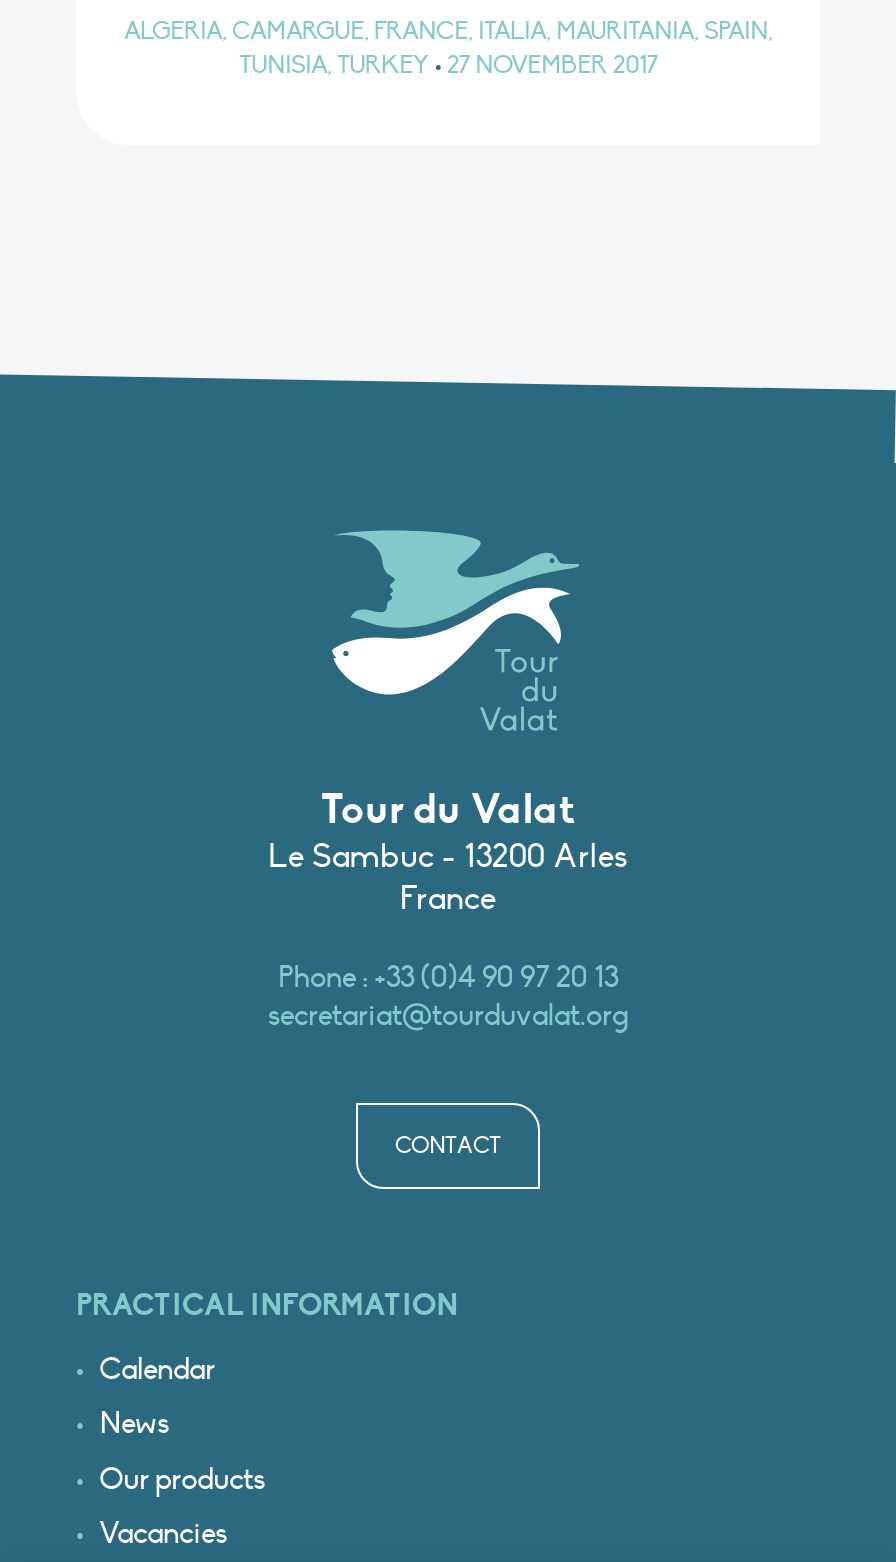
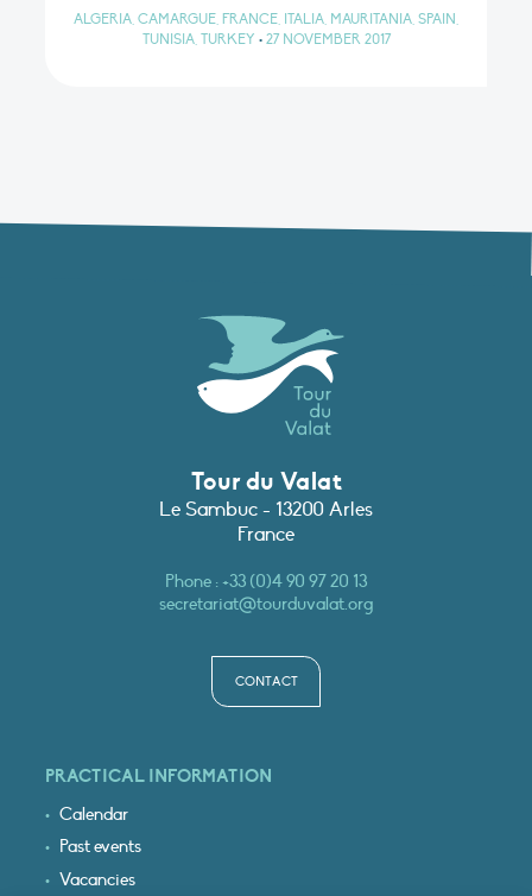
[99,1405,265,1497] News | Our products -> [59,836,141,857] Past events

